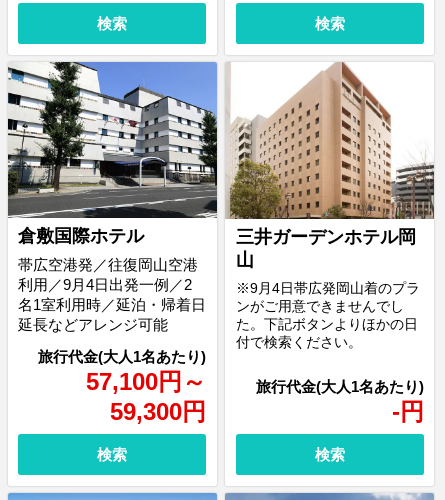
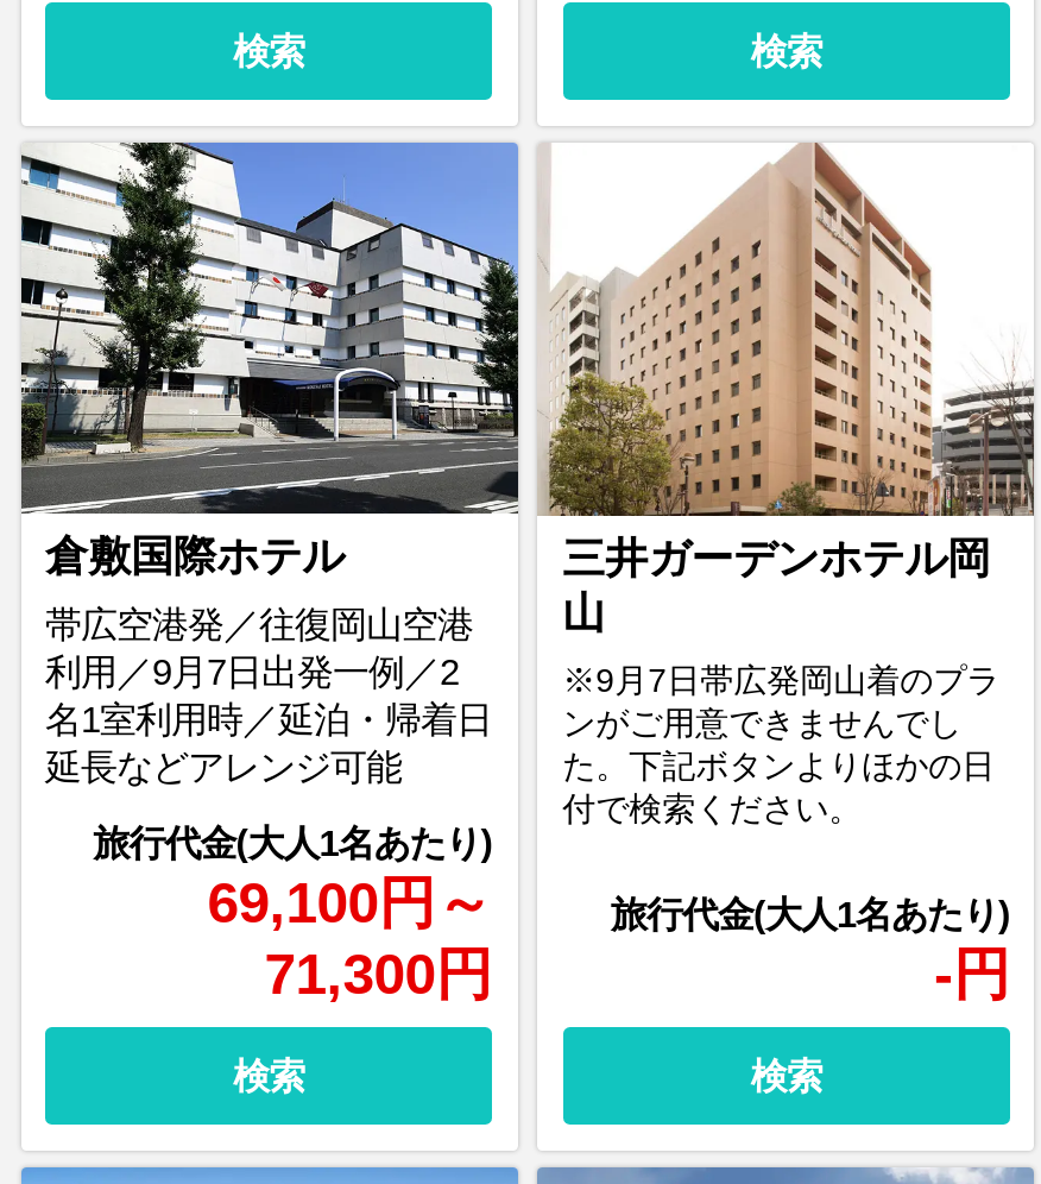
[18,276,192,293] 利用／9月4日出発一例／2 -> [45,653,459,693] 利用／9月7日出発一例／2
[236,280,420,296] ※9月4日帯広発岡山着のプラ -> [563,660,1000,699] ※9月7日帯広発岡山着のプラ
[86,368,206,395] 57,100円～ -> [207,871,493,936] 69,100円～
[110,398,206,425] 59,300円 -> [265,943,493,1007] 71,300円

